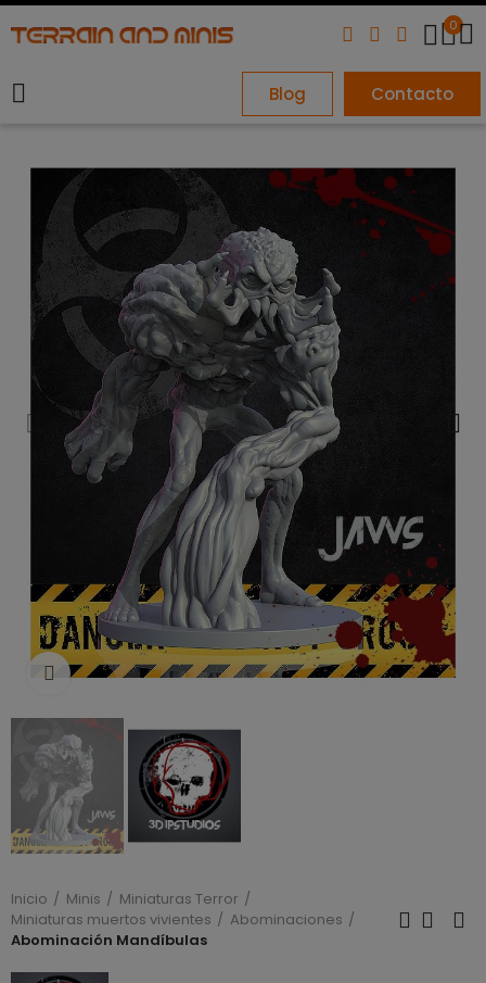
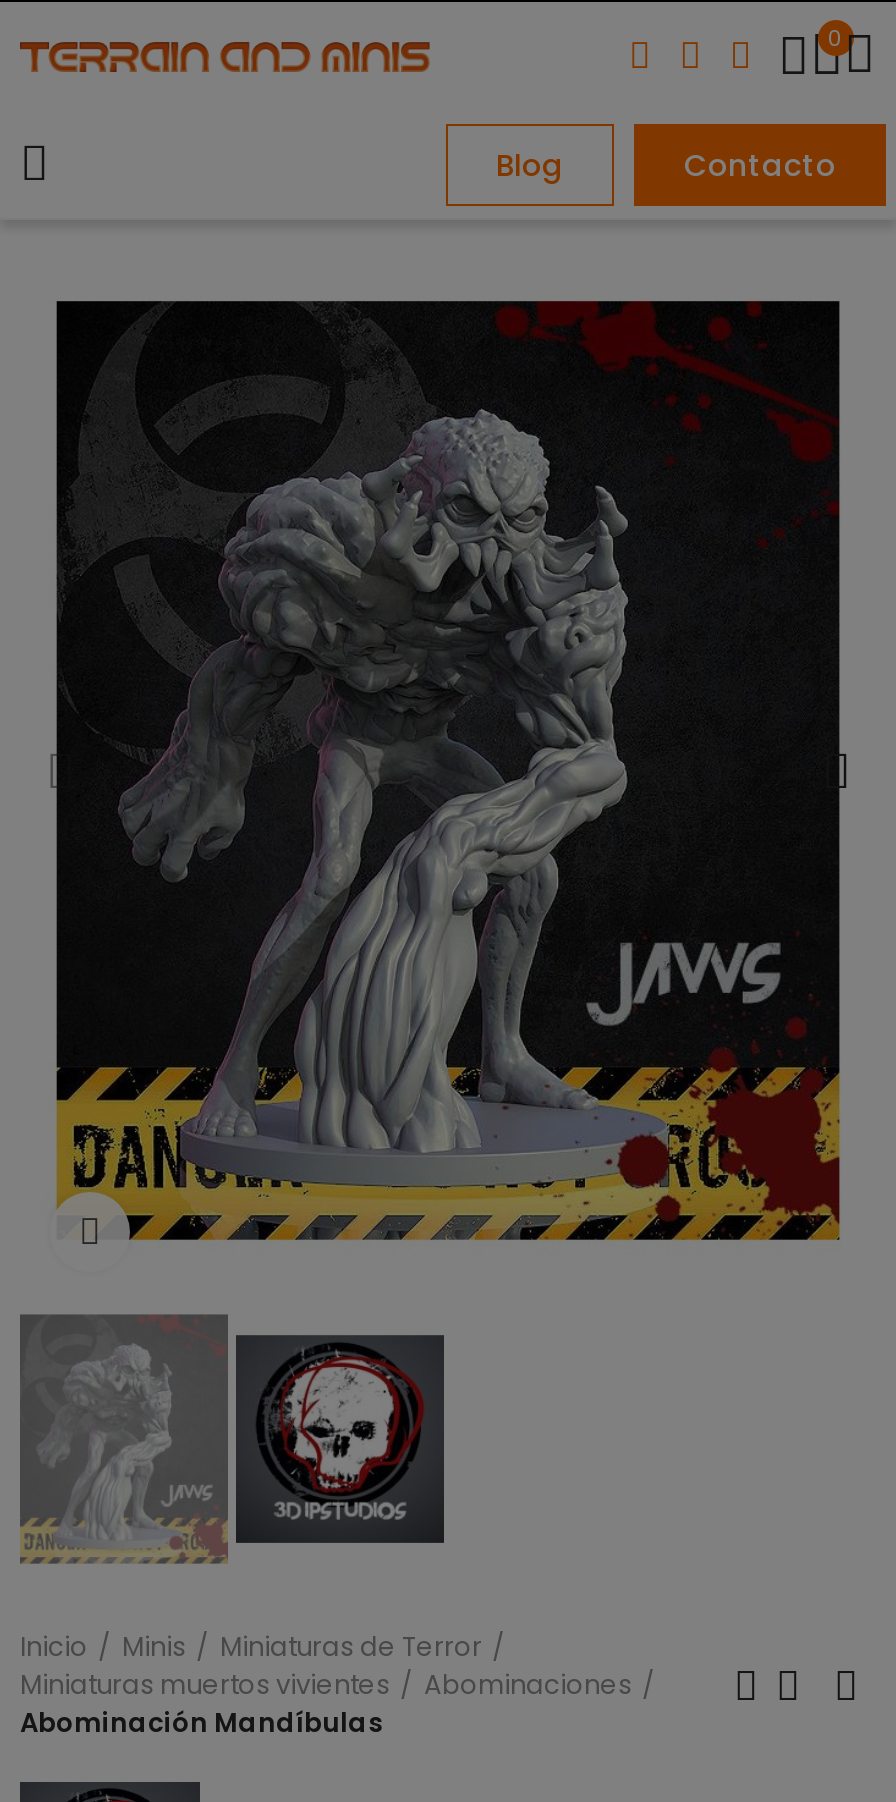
[119,889,239,909] Miniaturas Terror -> [220,1628,482,1666] Miniaturas de Terror

